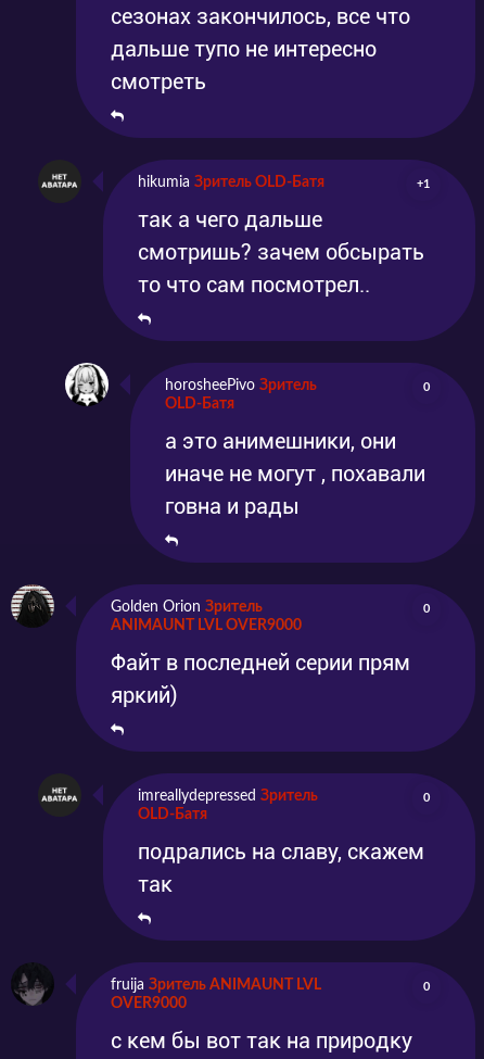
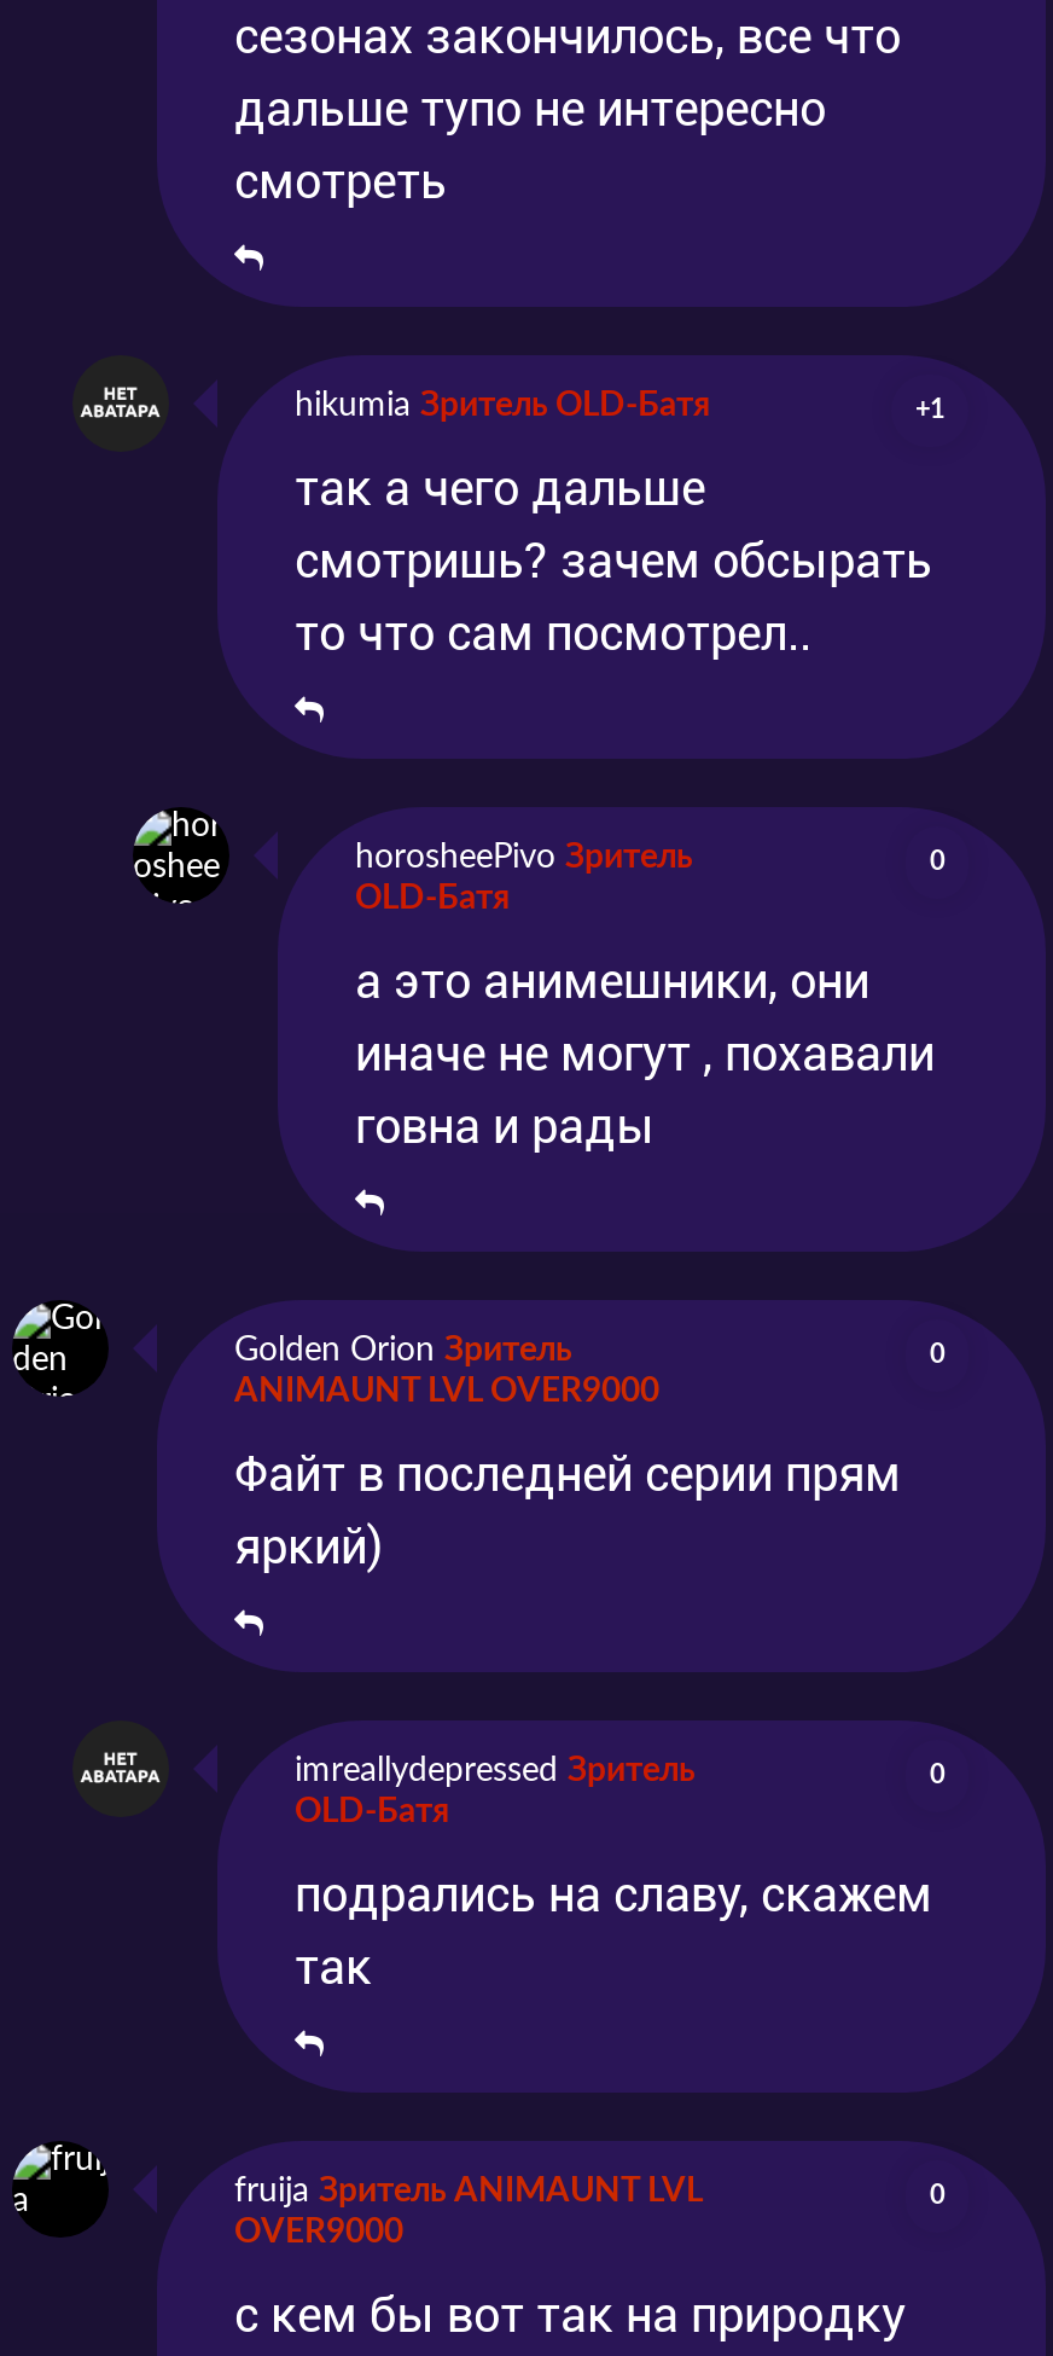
[64,362,110,405] [image] -> [130,805,232,906] [image]
[10,583,55,628] [image] -> [12,1300,109,1399] [image]
[12,965,53,1006] [image] -> [12,2143,109,2238] [image]

